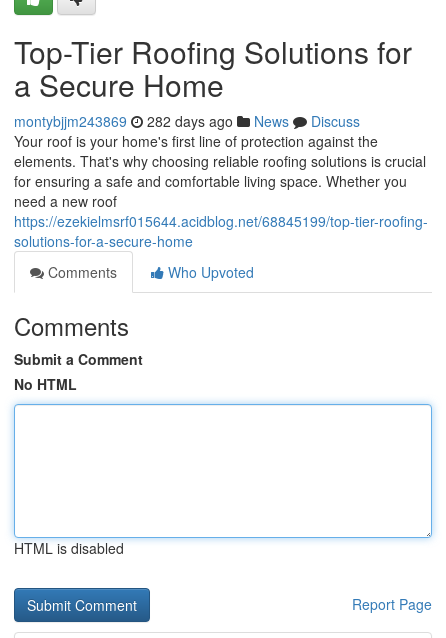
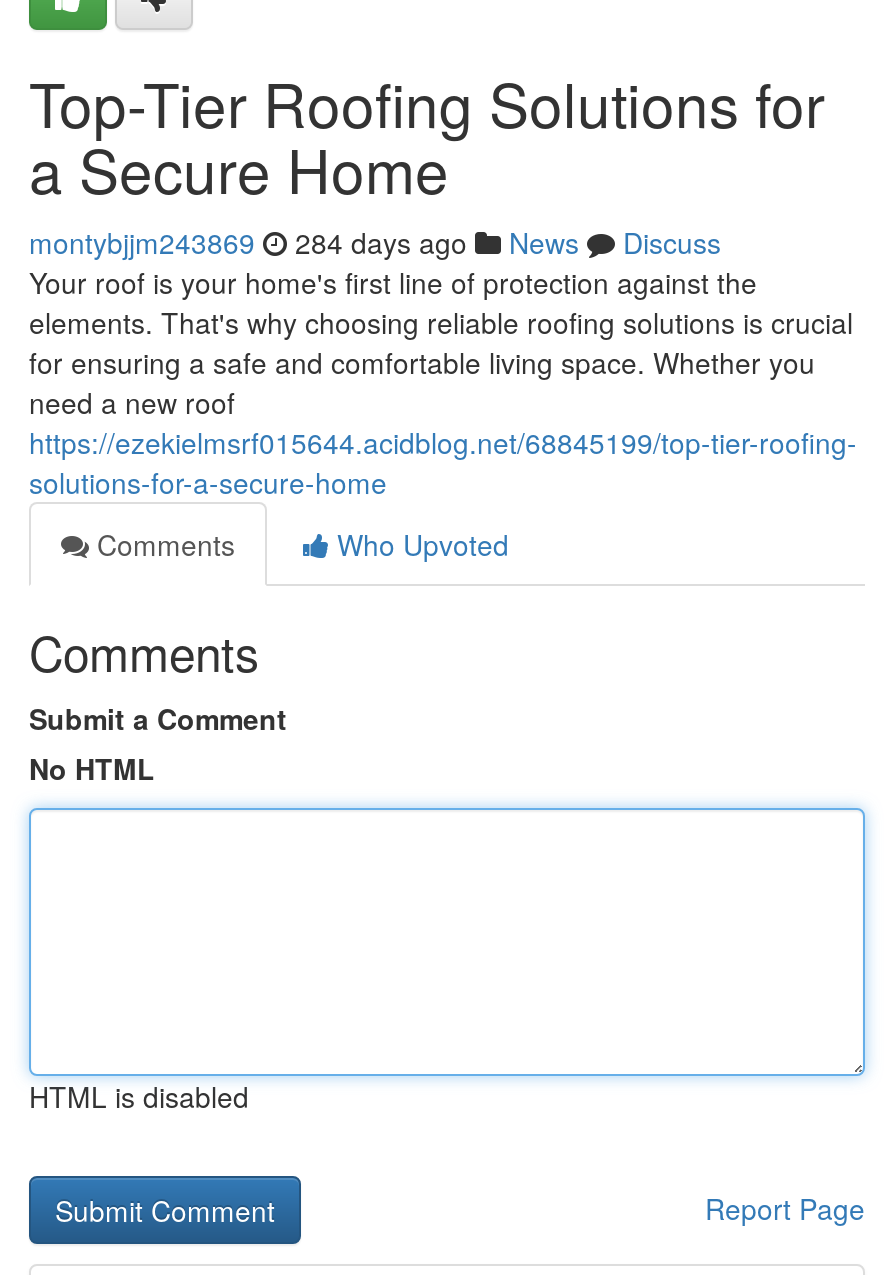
[14,111,360,131] montybjjm243869 282 days ago News Discuss -> [29,222,721,262] montybjjm243869 284 days ago News Discuss

